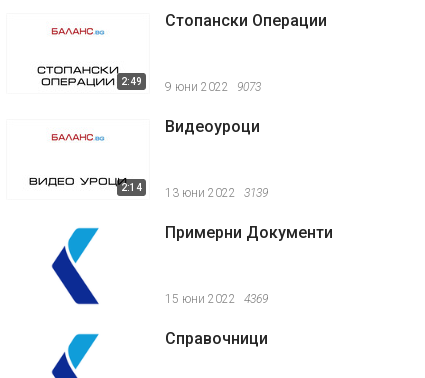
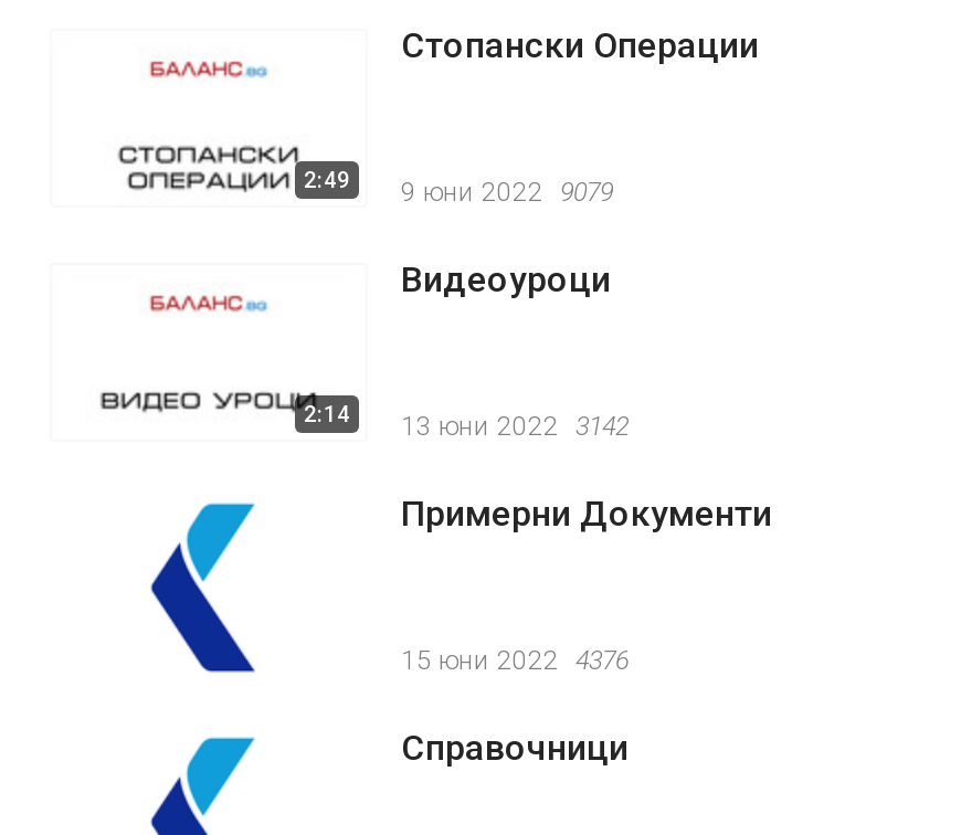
[165,80,261,94] 9 юни 2022 9073 -> [401,177,613,208] 9 юни 2022 9079
[165,186,268,200] 13 юни 2022 3139 -> [401,411,629,442] 13 юни 2022 3142
[165,292,268,306] 15 юни 2022 4369 -> [401,645,629,676] 15 юни 2022 4376

